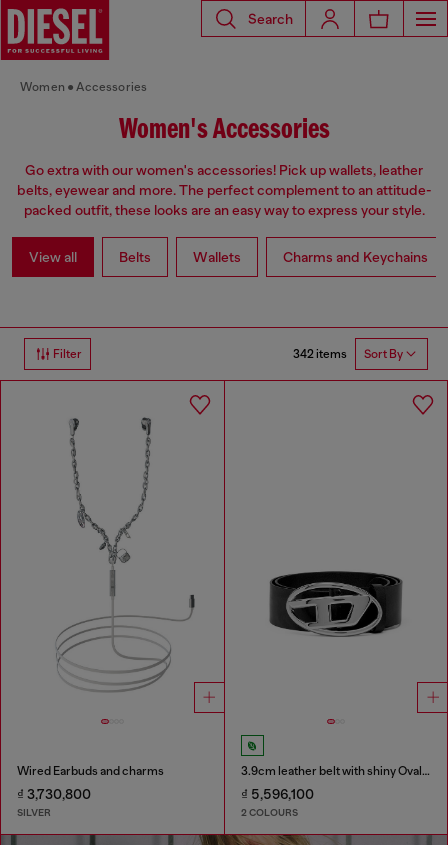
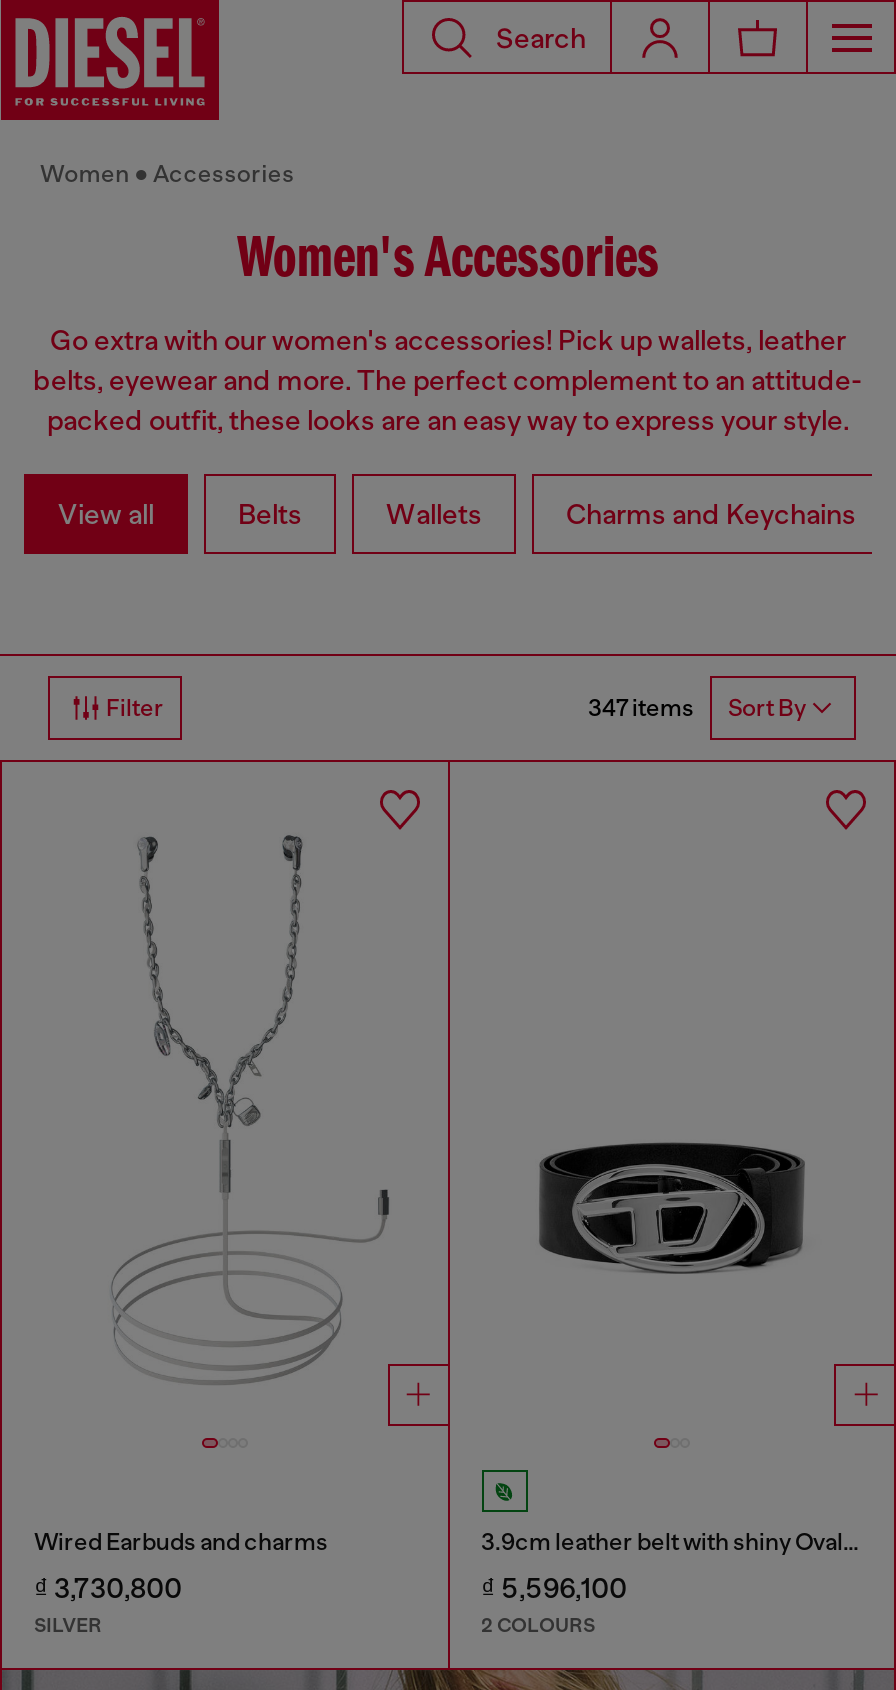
[293,347,403,361] 342 items Sort By -> [588,694,806,723] 347 items Sort By

